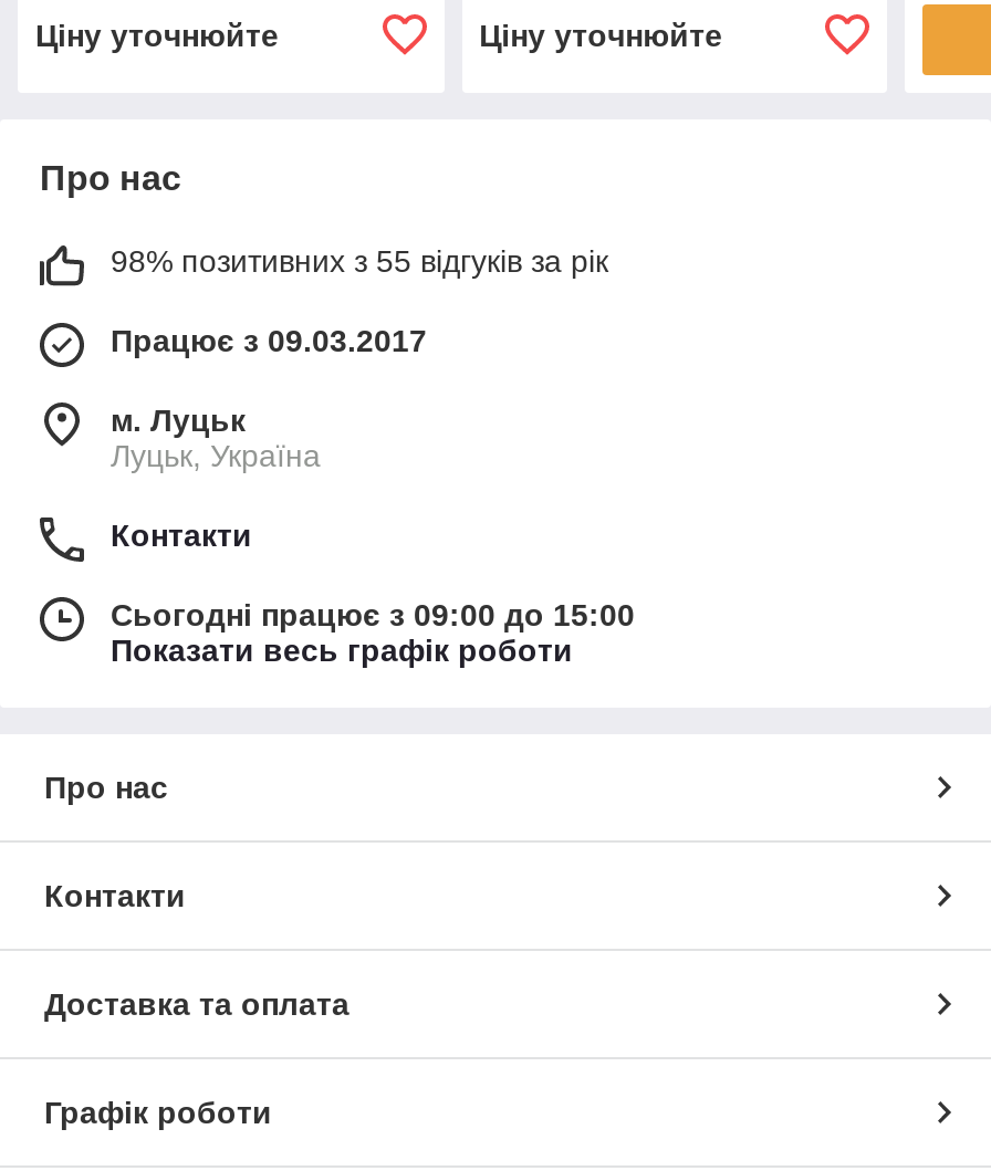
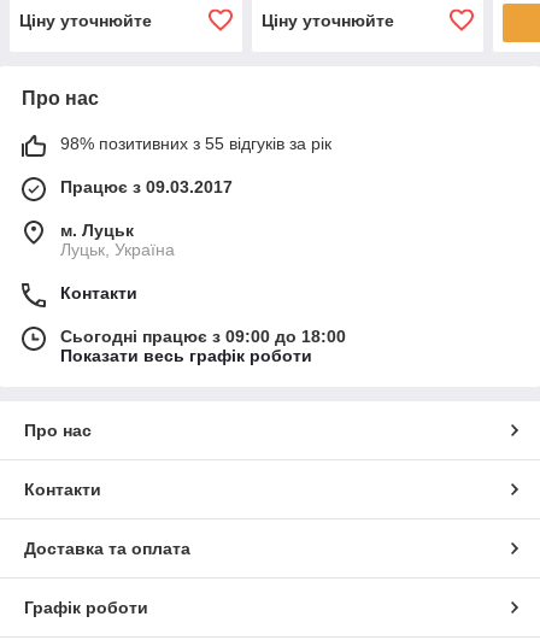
[111,598,635,633] Сьогодні працює з 09:00 до 15:00 -> [60,327,346,346] Сьогодні працює з 09:00 до 18:00

